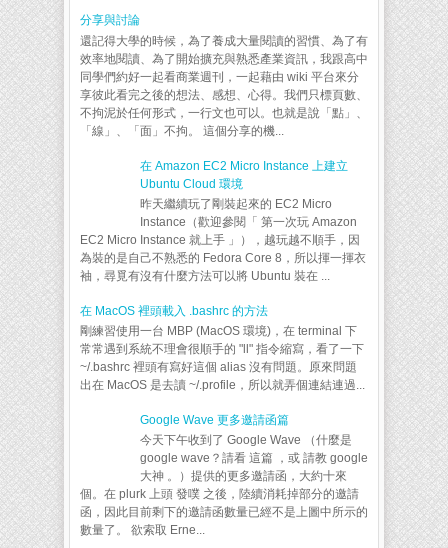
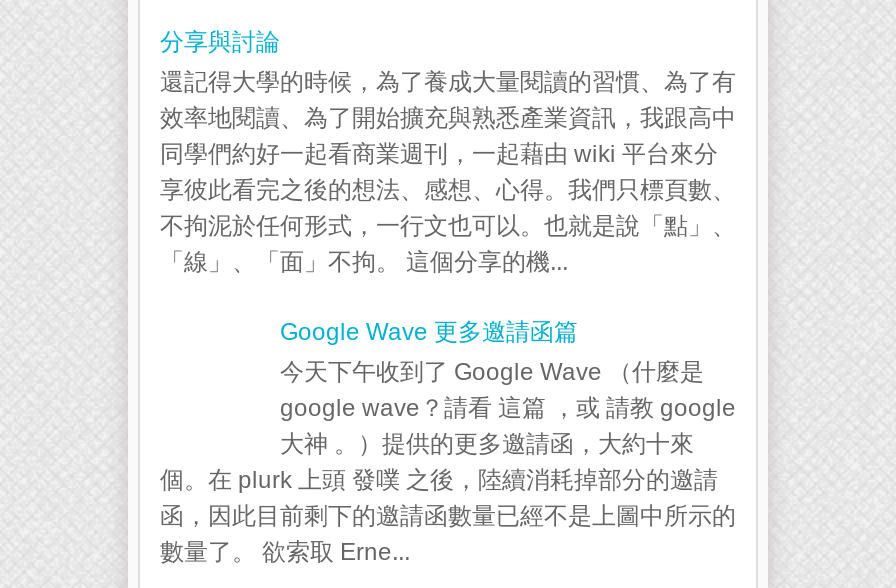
[80,159,366,392] 在 Amazon EC2 Micro Instance 上建立 | Ubuntu Cloud 環境 | 昨天繼續玩了剛裝起來的 EC2 Micro | Instance（歡迎參閱「 第一次玩 Amazon | EC2 Micro Instance 就上手 」），越玩越不順手，因 | 為裝的是自己不熟悉的 Fedora Core 8，所以揮一揮衣 | 袖，尋覓有沒有什麼方法可以將 Ubuntu 裝在 ... | 在 MacOS 裡頭載入 .bashrc 的方法 | 剛練習使用一台 MBP (MacOS 環境)，在 terminal 下 | 常常遇到系統不理會很順手的 "ll" 指令縮寫，看了一下 | ~/.bashrc 裡頭有寫好這個 alias 沒有問題。原來問題 | 出在 MacOS 是去讀 ~/.profile，所以就弄個連結連過... -> none

